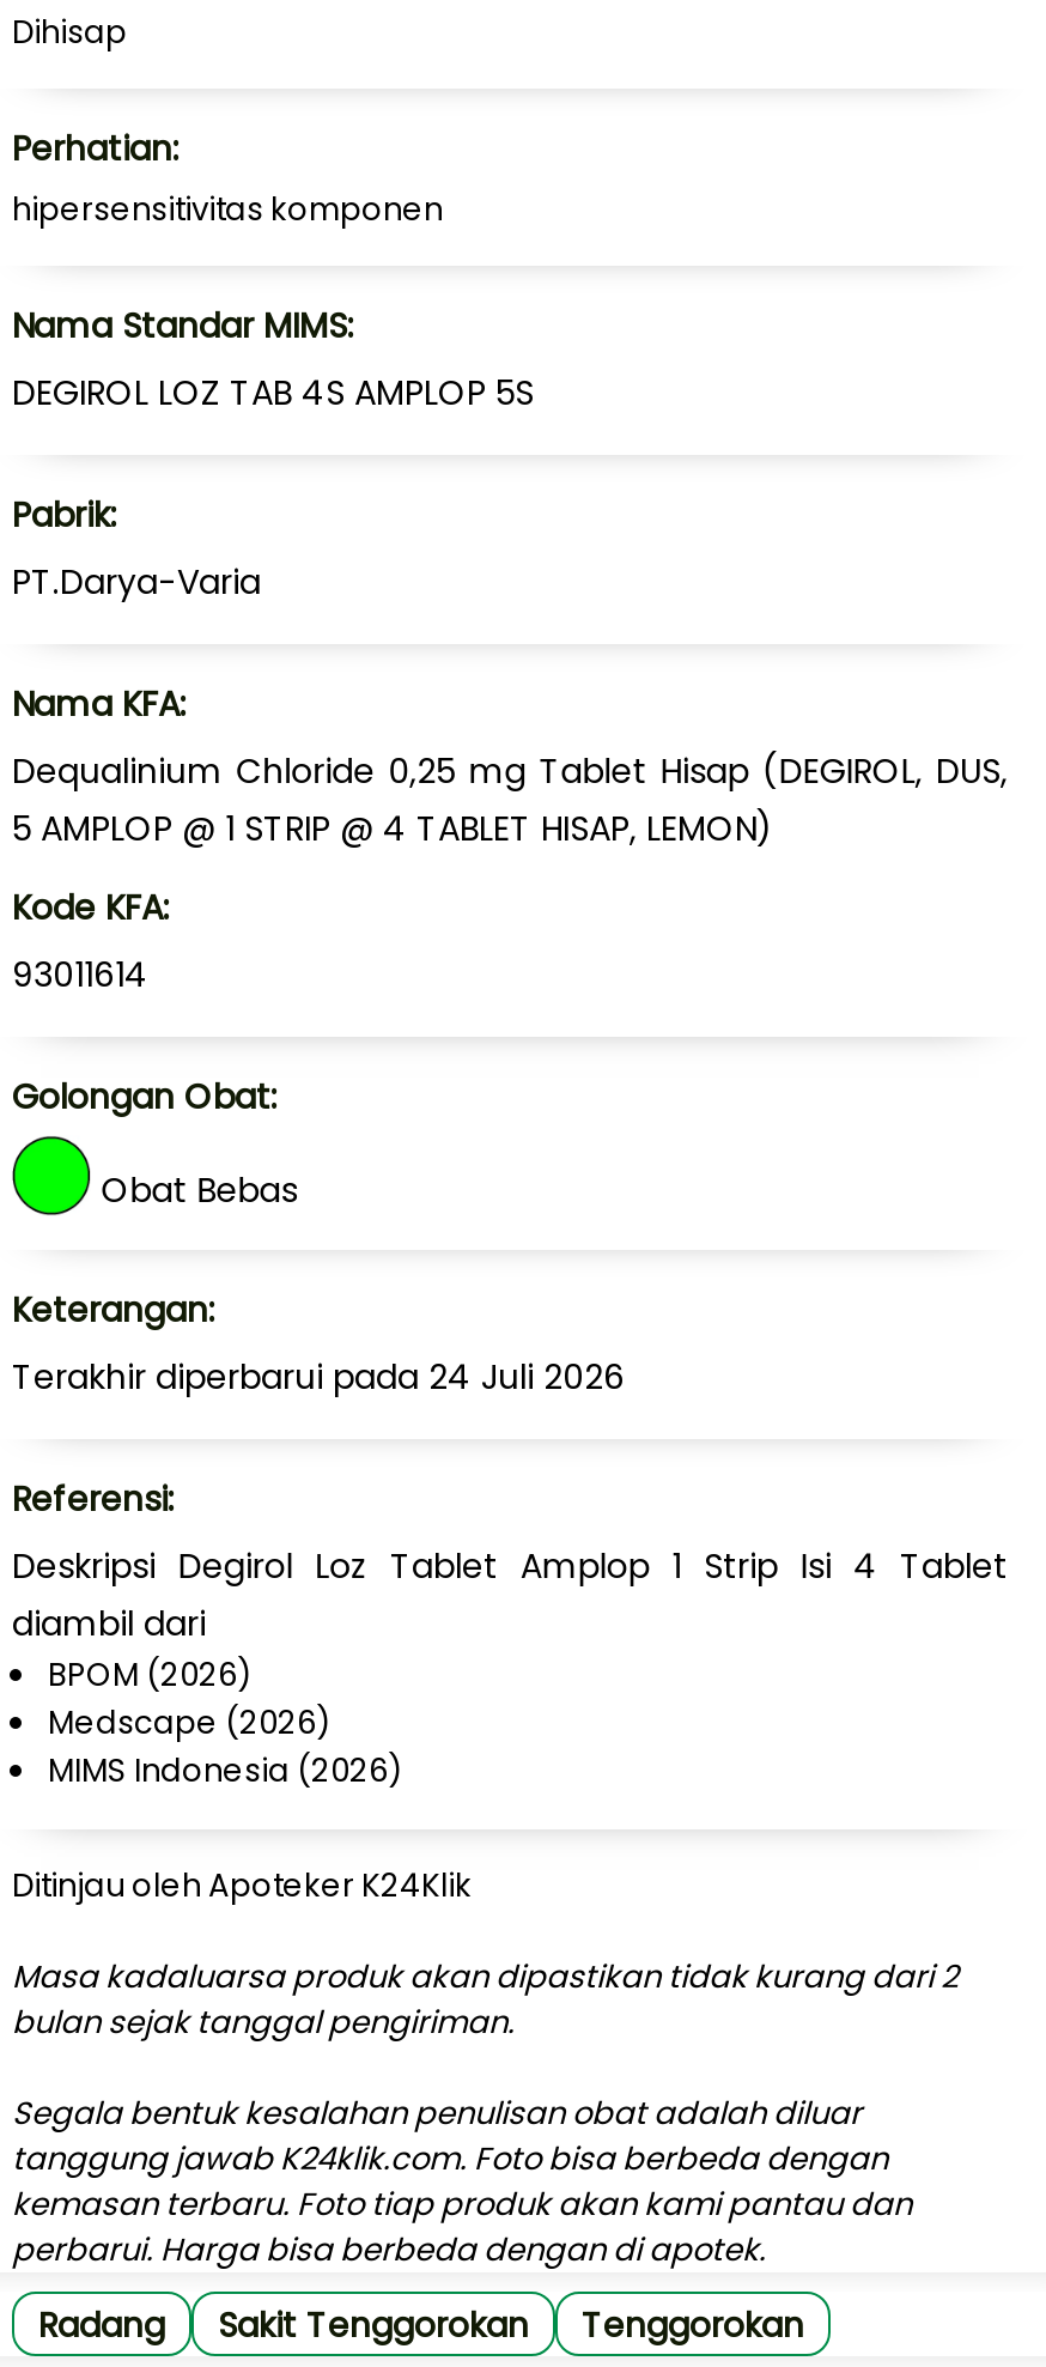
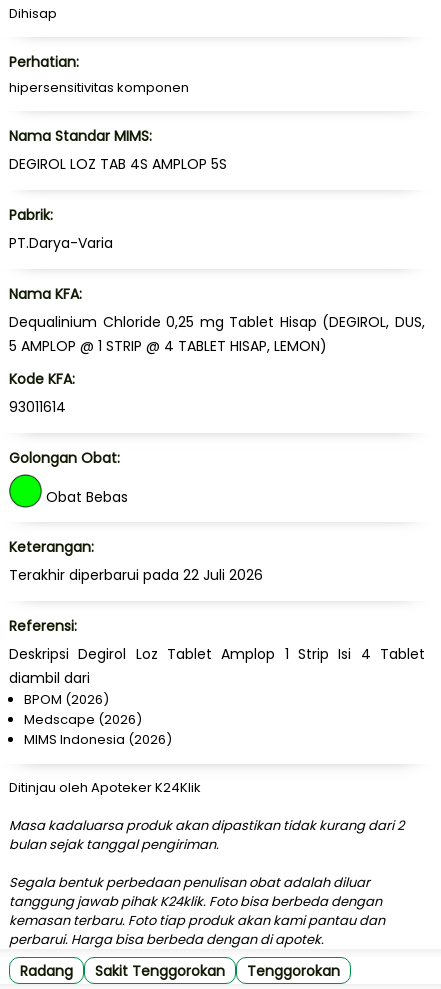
[12,1353,625,1401] Terakhir diperbarui pada 24 Juli 2026 -> [9,565,263,585] Terakhir diperbarui pada 22 Juli 2026
[12,2090,888,2181] Segala bentuk kesalahan penulisan obat adalah diluar | tanggung jawab K24klik.com. Foto bisa berbeda dengan -> [9,873,382,911] Segala bentuk perbedaan penulisan obat adalah diluar | tanggung jawab pihak K24klik. Foto bisa berbeda dengan

